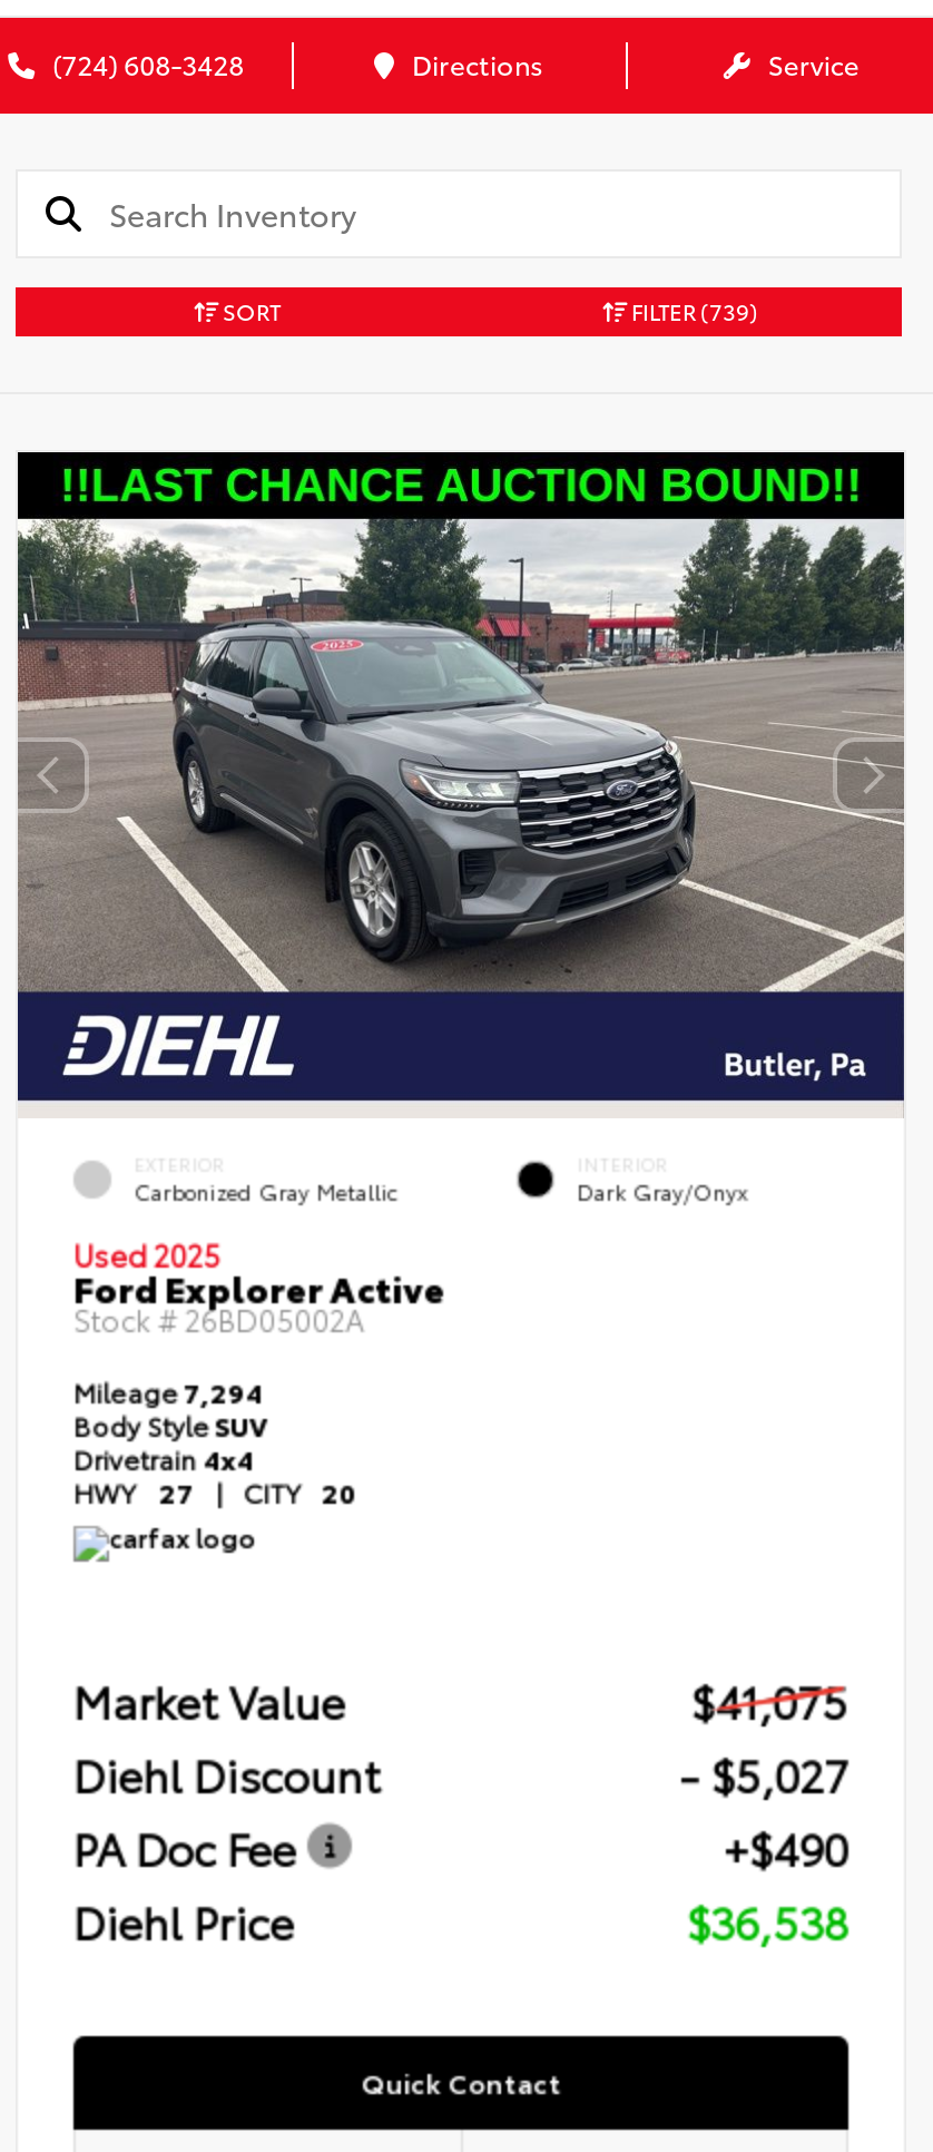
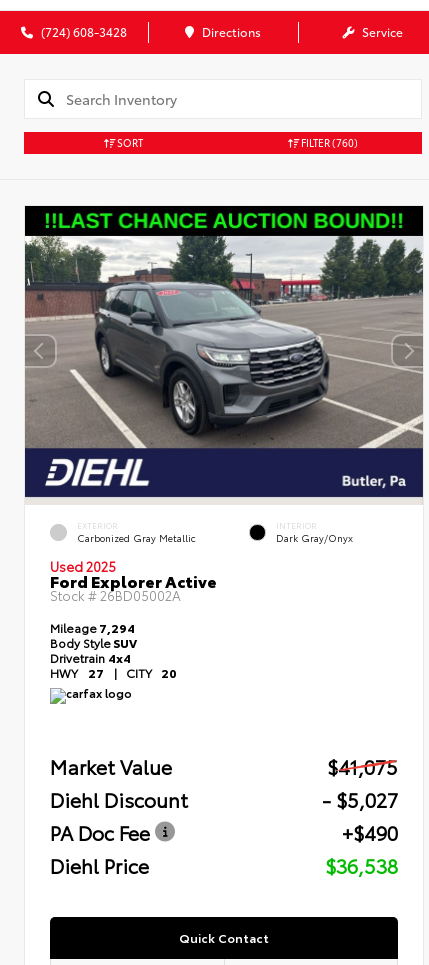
[627,294,758,327] FILTER (739) -> [298,135,357,150] FILTER (760)

